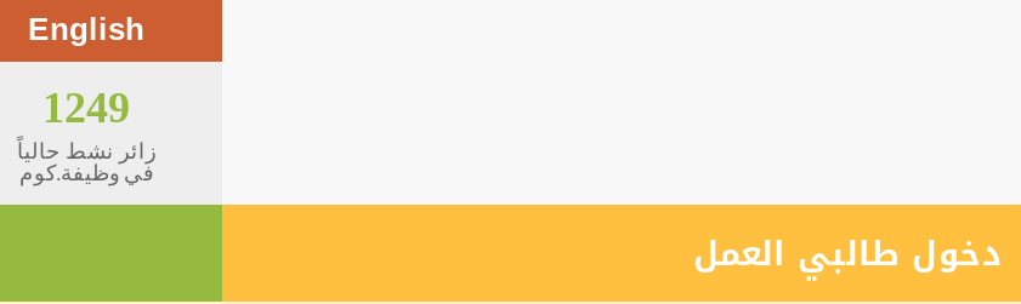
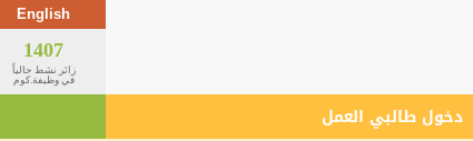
[42,84,130,132] 1249 -> [23,39,63,61] 1407

